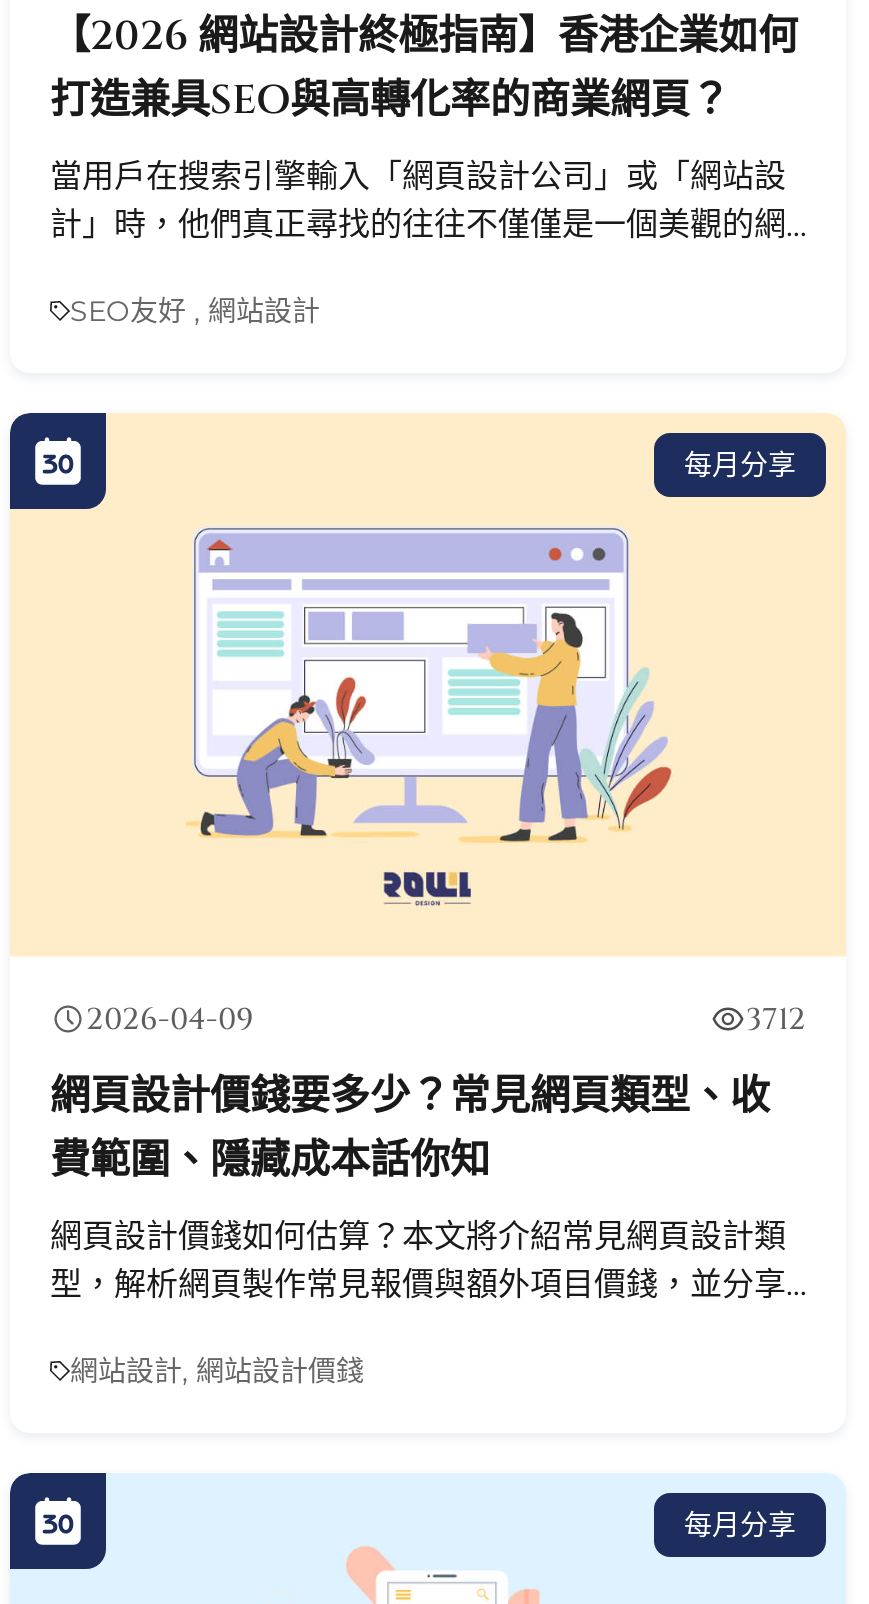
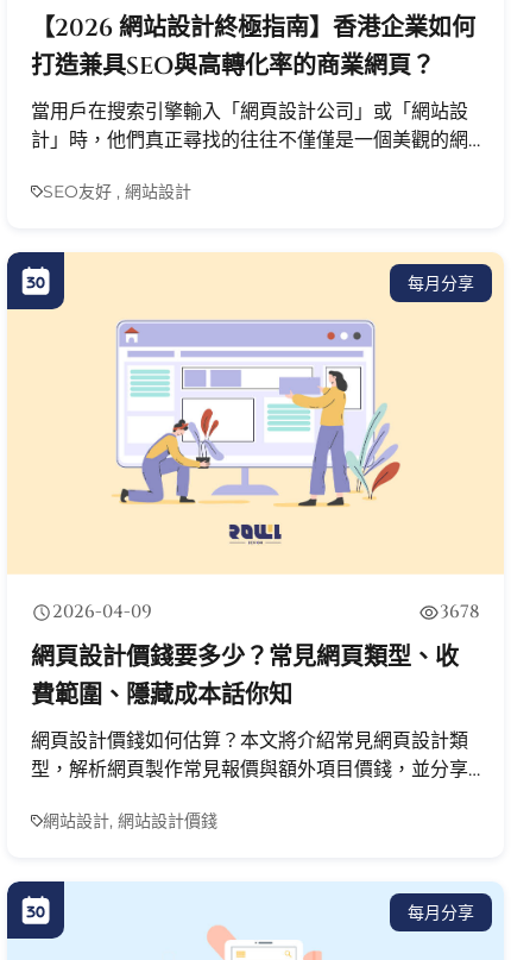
[746,998,806,1040] 3712 -> [440,600,480,625] 3678

